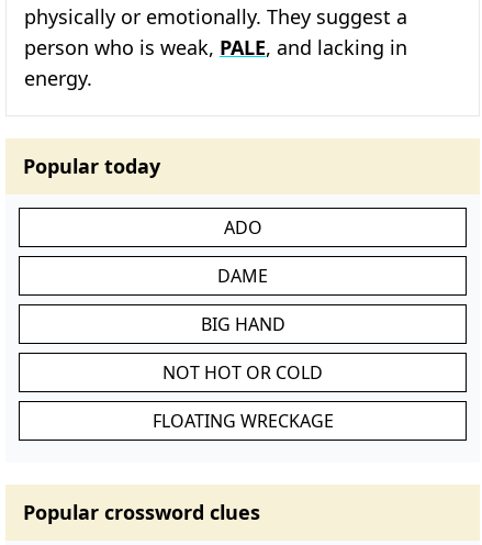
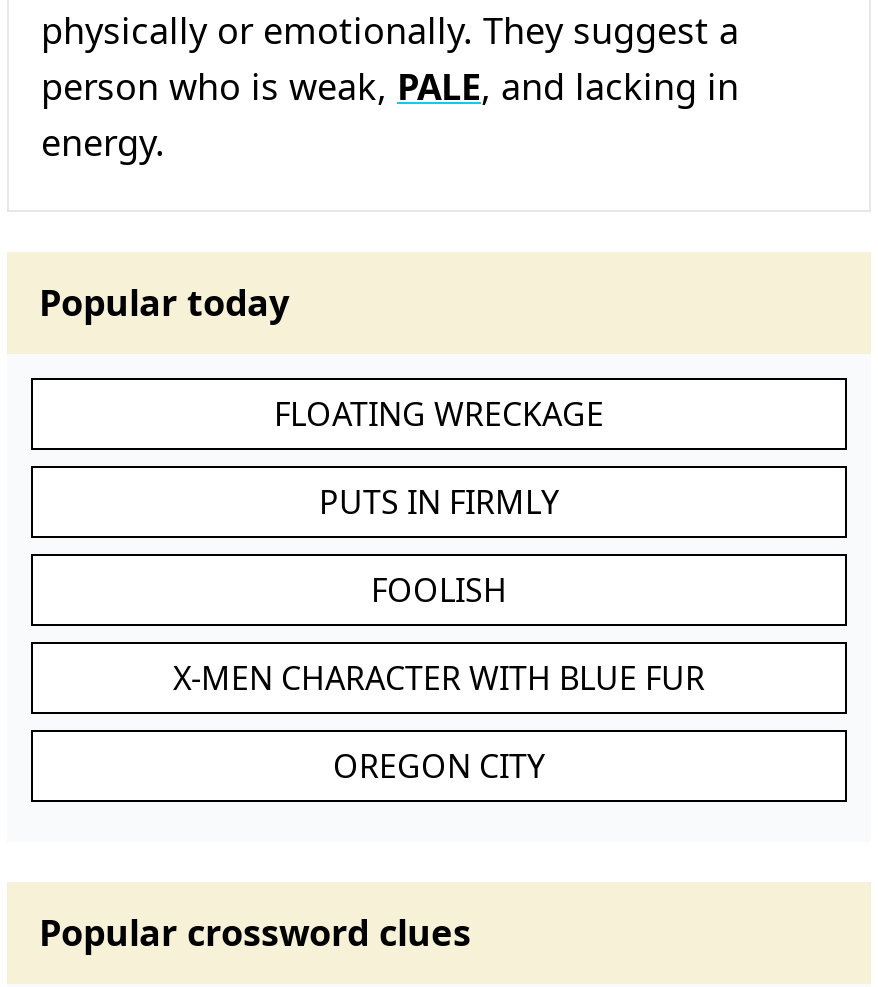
[162,215,323,385] ADO | DAME | BIG HAND | NOT HOT OR COLD -> none
moved [152,409,333,433] -> [274,392,604,436]: FLOATING WRECKAGE
none -> [173,480,705,788] PUTS IN FIRMLY | FOOLISH | X-MEN CHARACTER WITH BLUE FUR | OREGON CITY

